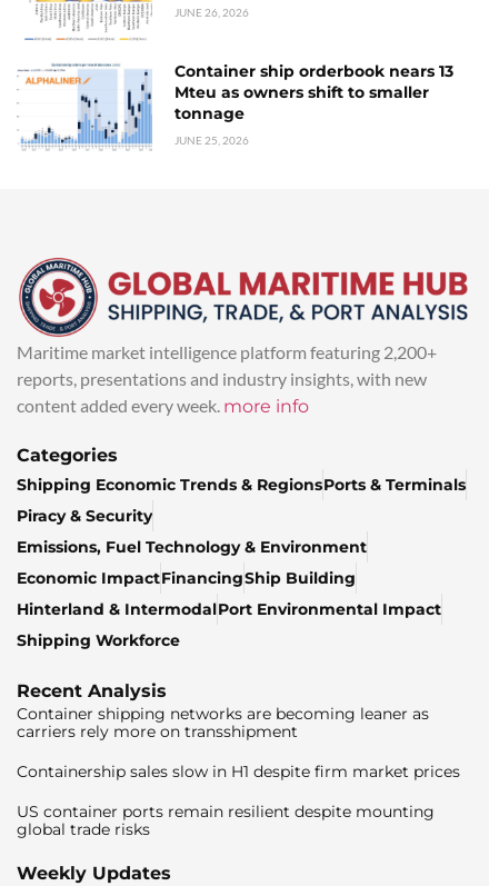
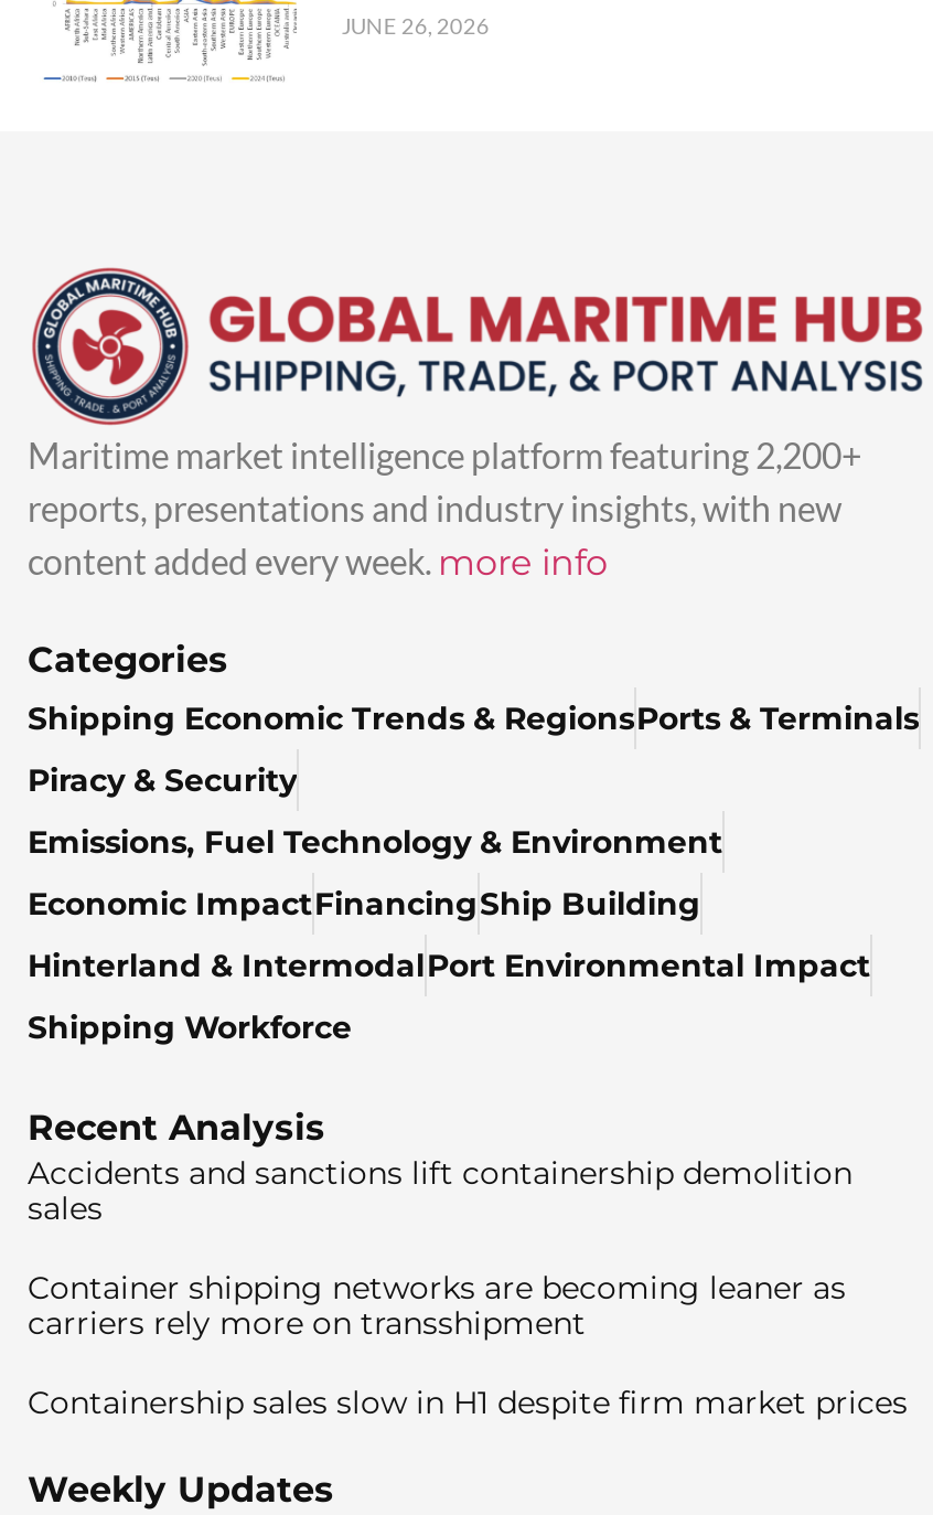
[18,61,454,152] [image] | Container ship orderbook nears 13 | Mteu as owners shift to smaller | tonnage | JUNE 25, 2026 -> none
none -> [28,1152,852,1227] Accidents and sanctions lift containership demolition | sales
[17,801,435,839] US container ports remain resilient despite mounting | global trade risks -> none

